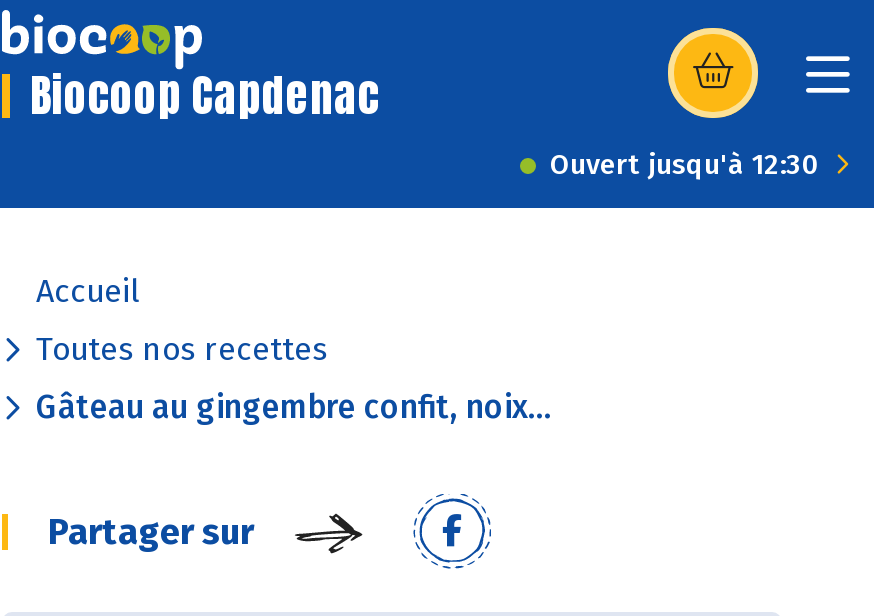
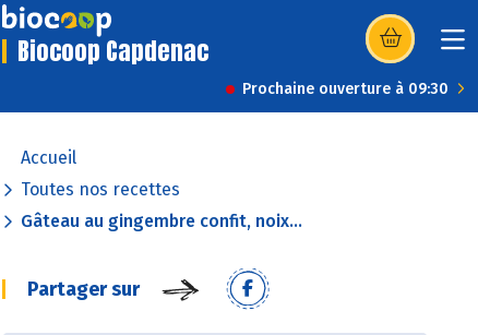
[550,148,820,182] Ouvert jusqu'à 12:30 -> [242,80,449,98] Prochaine ouverture à 09:30

